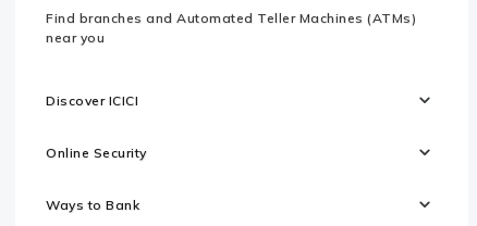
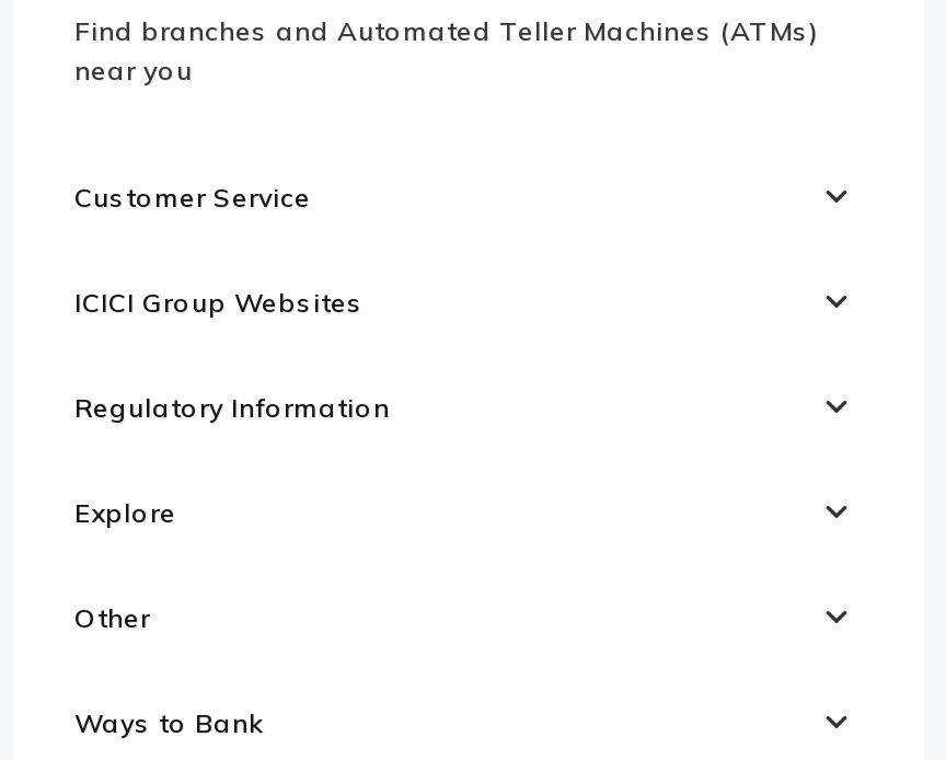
[46,92,146,160] Discover ICICI | Online Security -> [74,181,390,634] Customer Service | ICICI Group Websites | Regulatory Information | Explore | Other

